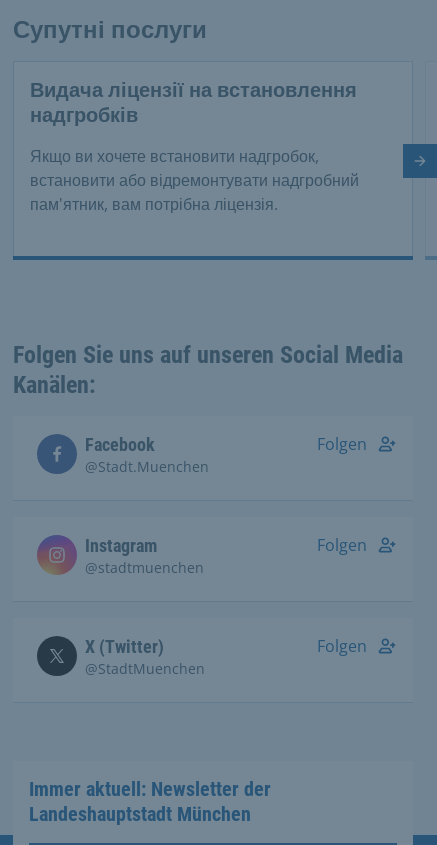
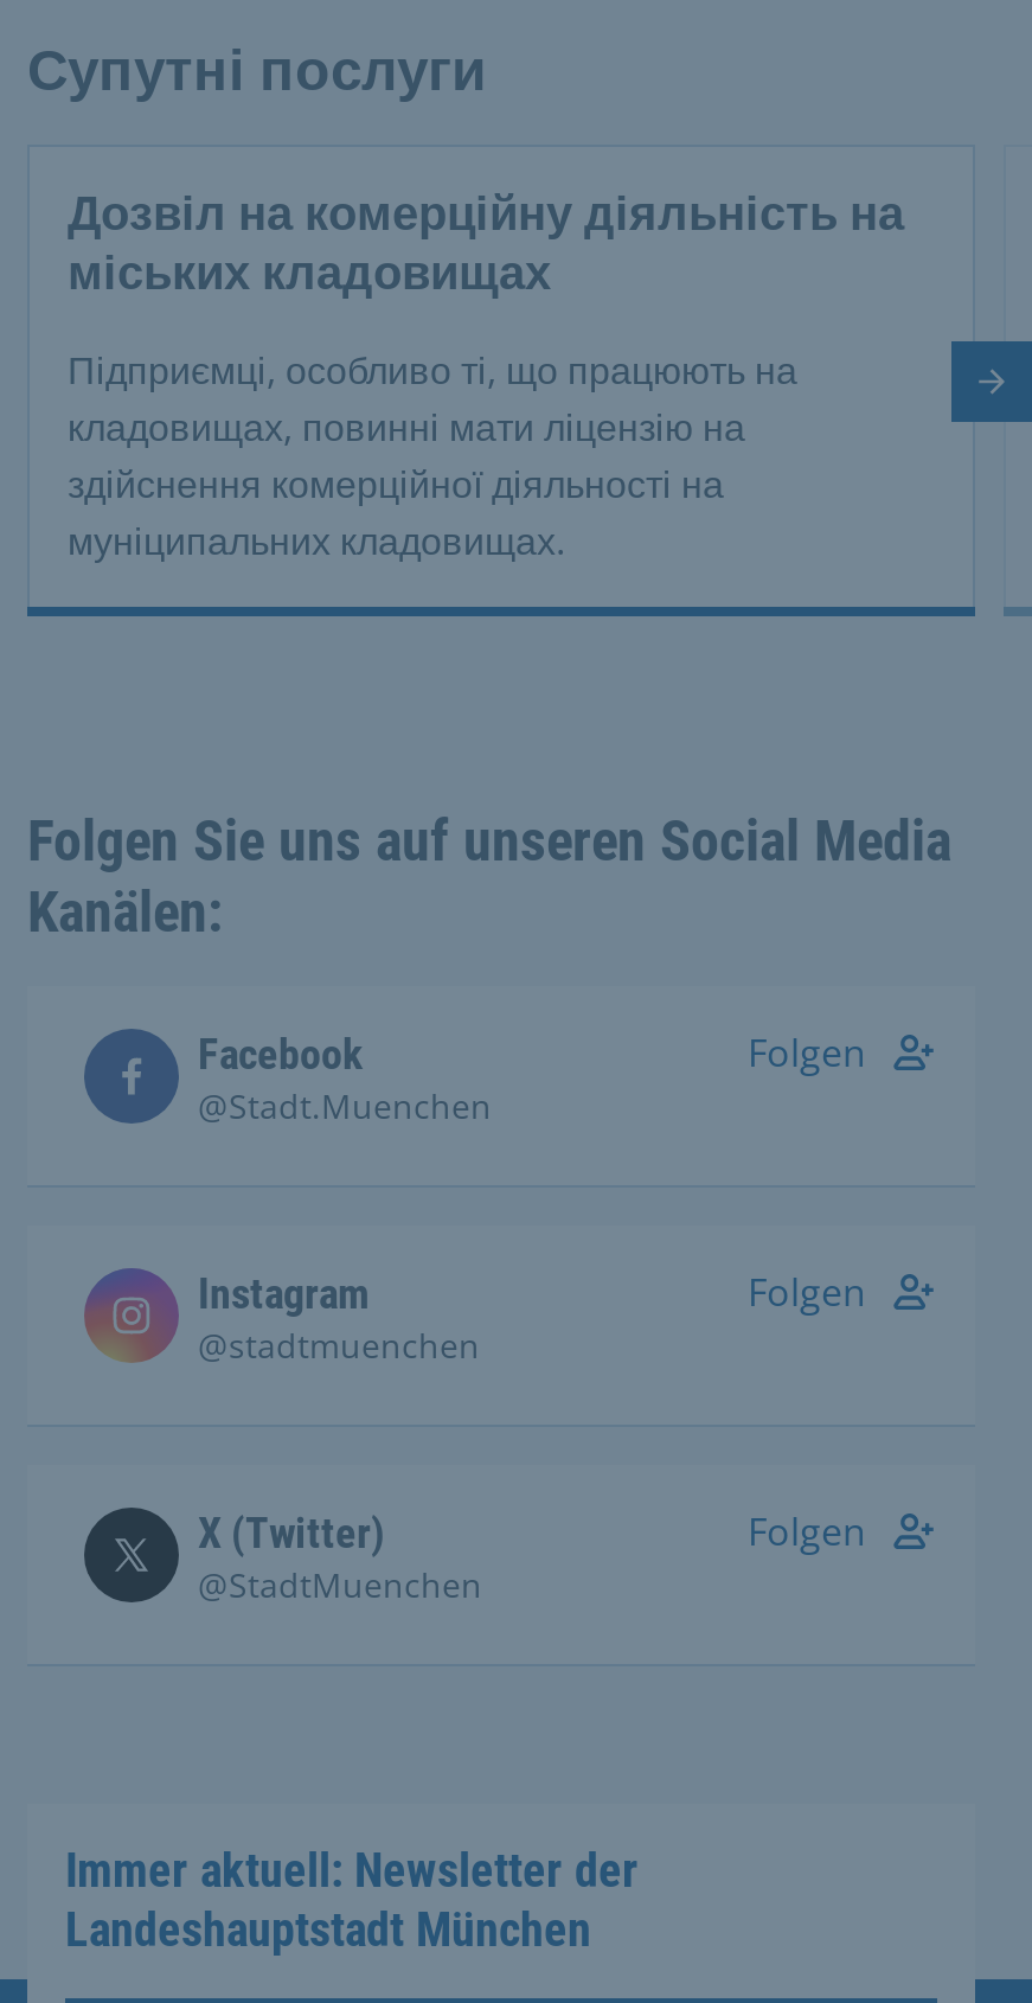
[30,78,357,127] Видача ліцензії на встановлення | надгробків -> [68,185,904,301] Дозвіл на комерційну діяльність на | міських кладовищах
[30,145,359,215] Якщо ви хочете встановити надгробок, | встановити або відремонтувати надгробний | пам'ятник, вам потрібна ліцензія. -> [68,344,797,567] Підприємці, особливо ті, що працюють на | кладовищах, повинні мати ліцензію на | здійснення комерційної діяльності на | муніципальних кладовищах.

